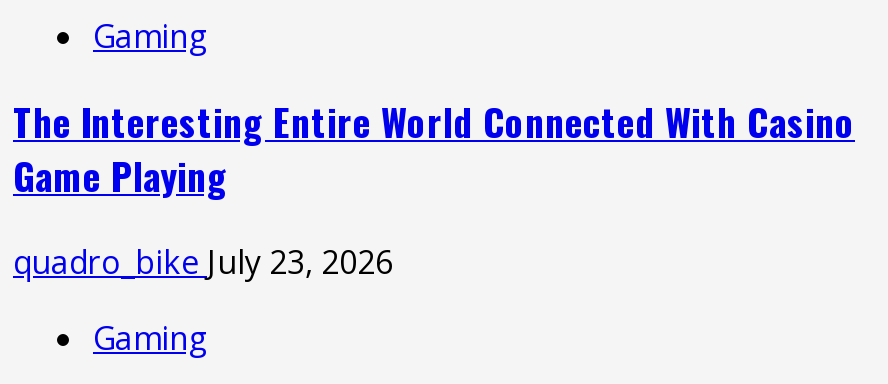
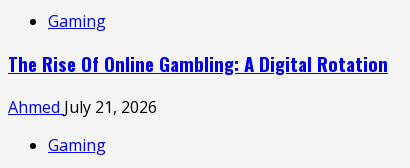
[13,95,855,203] The Interesting Entire World Connected With Casino | Game Playing -> [8,50,388,77] The Rise Of Online Gambling: A Digital Rotation
[13,240,393,284] quadro_bike July 23, 2026 -> [8,96,157,118] Ahmed July 21, 2026

